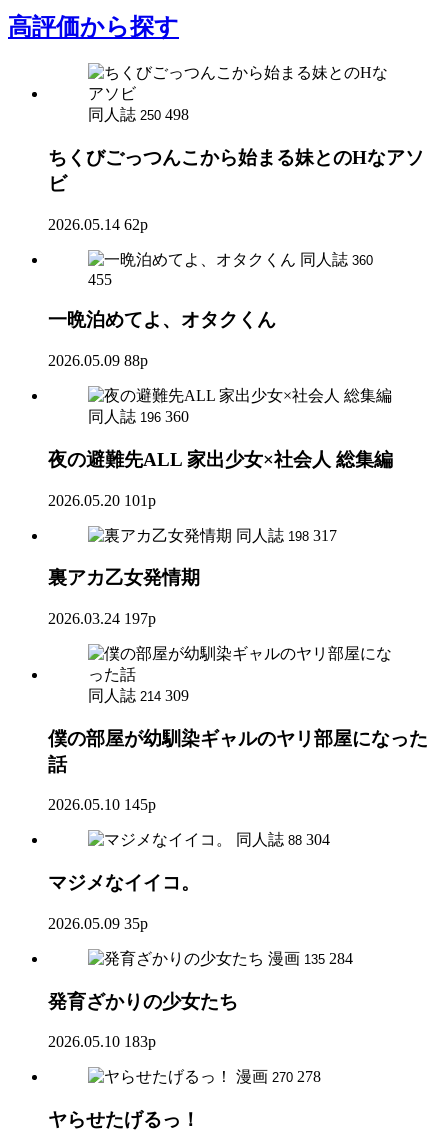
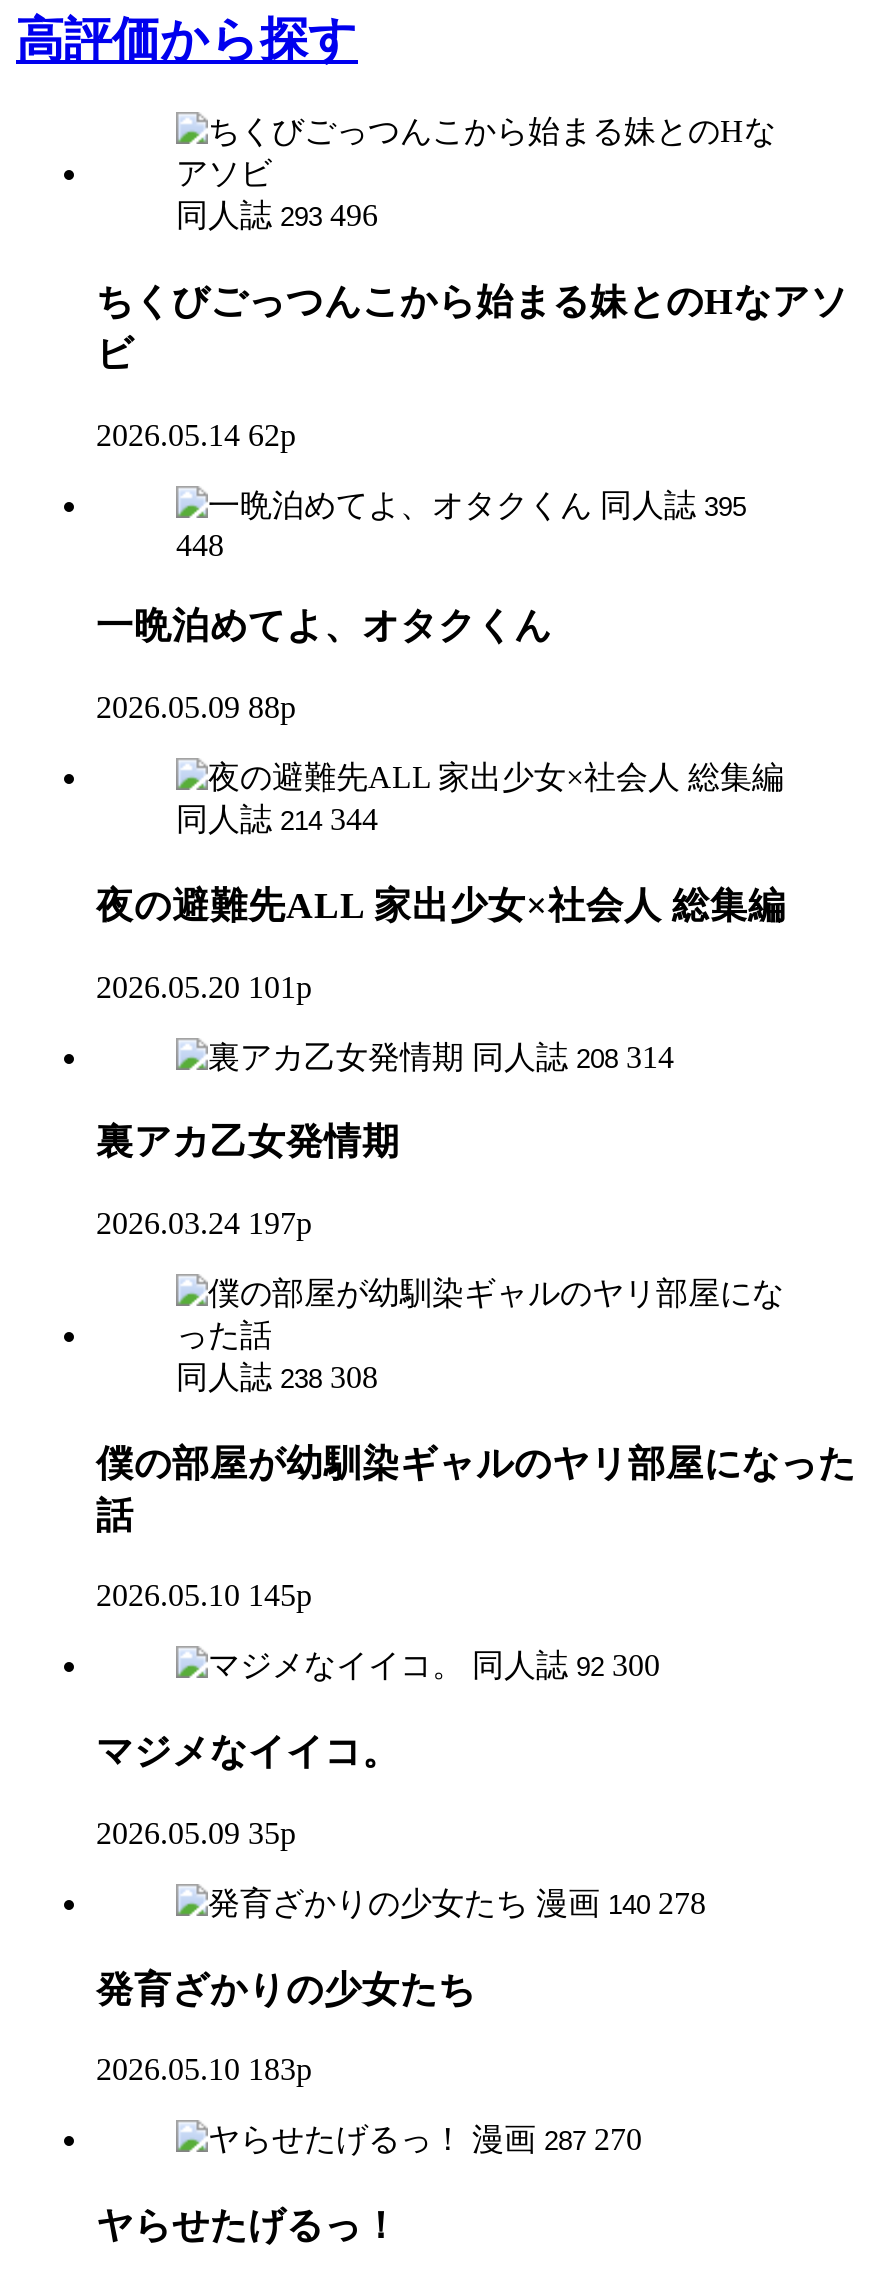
[88,106,189,123] 同人誌 250 498 -> [176,198,378,232] 同人誌 293 496
[300,251,373,268] 同人誌 360 -> [600,487,746,521] 同人誌 395
[88,271,112,288] 455 -> [176,527,224,561] 448
[88,408,189,425] 同人誌 196 360 -> [176,802,378,836] 同人誌 214 344
[236,526,337,543] 同人誌 198 317 -> [472,1039,674,1073] 同人誌 208 314
[88,687,189,704] 同人誌 214 309 -> [176,1360,378,1394] 同人誌 238 308
[236,831,330,848] 同人誌 88 304 -> [472,1649,660,1683] 同人誌 92 300
[268,950,353,967] 漫画 135 284 -> [536,1886,706,1920] 漫画 140 278
[236,1068,321,1085] 漫画 270 278 -> [472,2122,642,2156] 漫画 287 270

